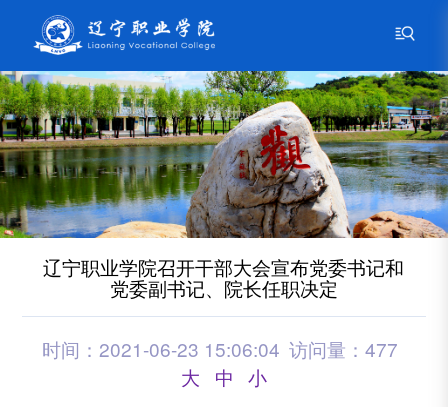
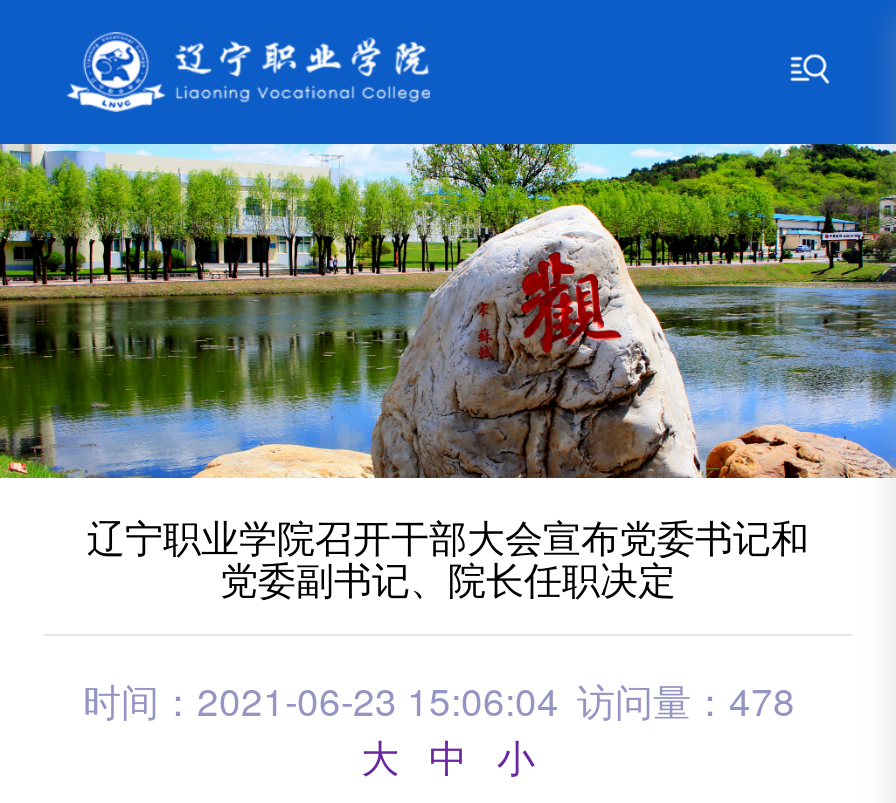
[41,335,397,362] 时间：2021-06-23 15:06:04 访问量：477 -> [83,671,795,725] 时间：2021-06-23 15:06:04 访问量：478

